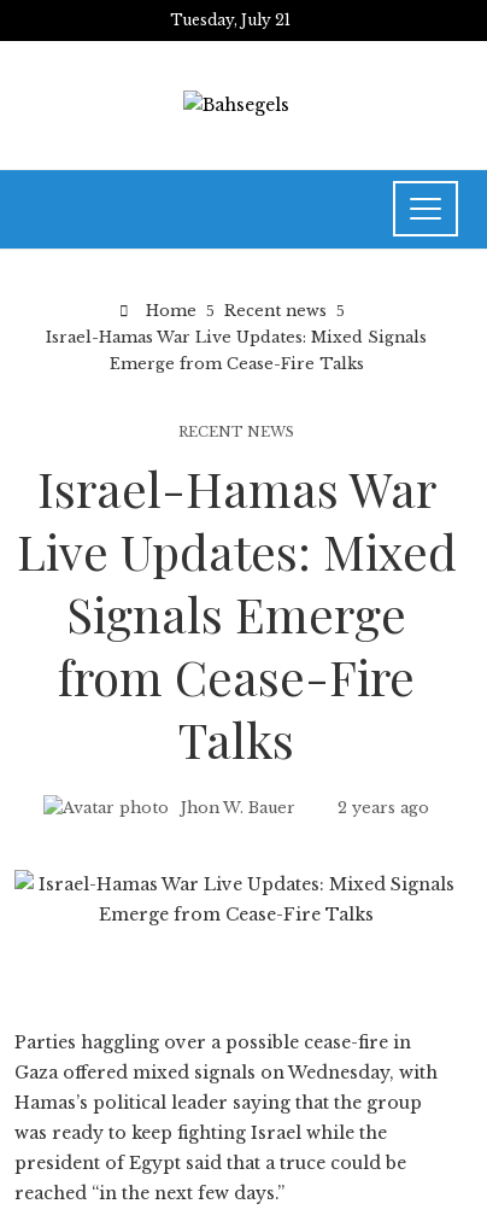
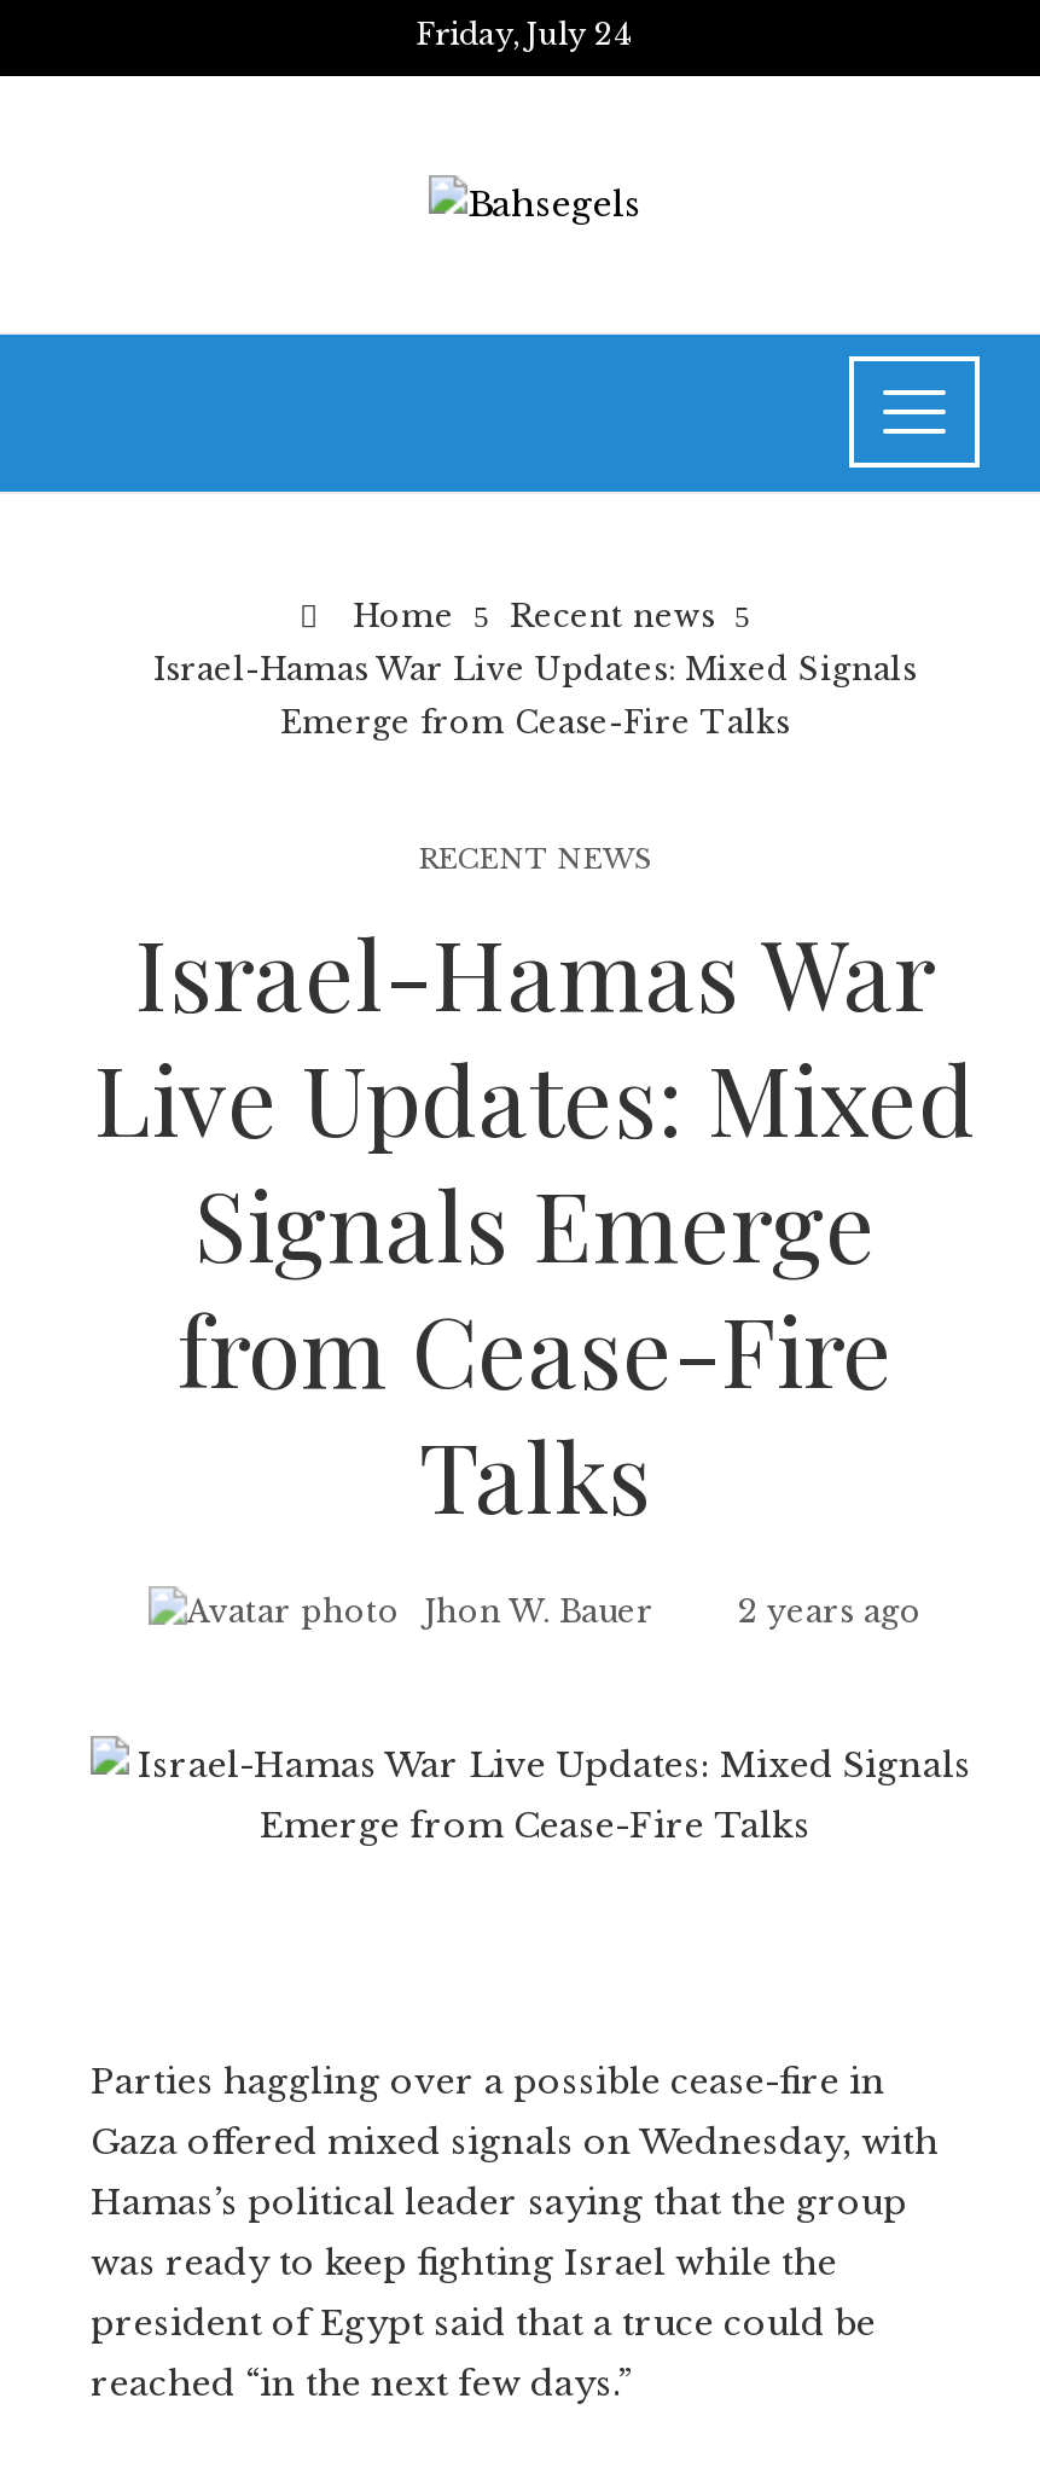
[170,11,291,29] Tuesday, July 21 -> [416,16,631,52] Friday, July 24

